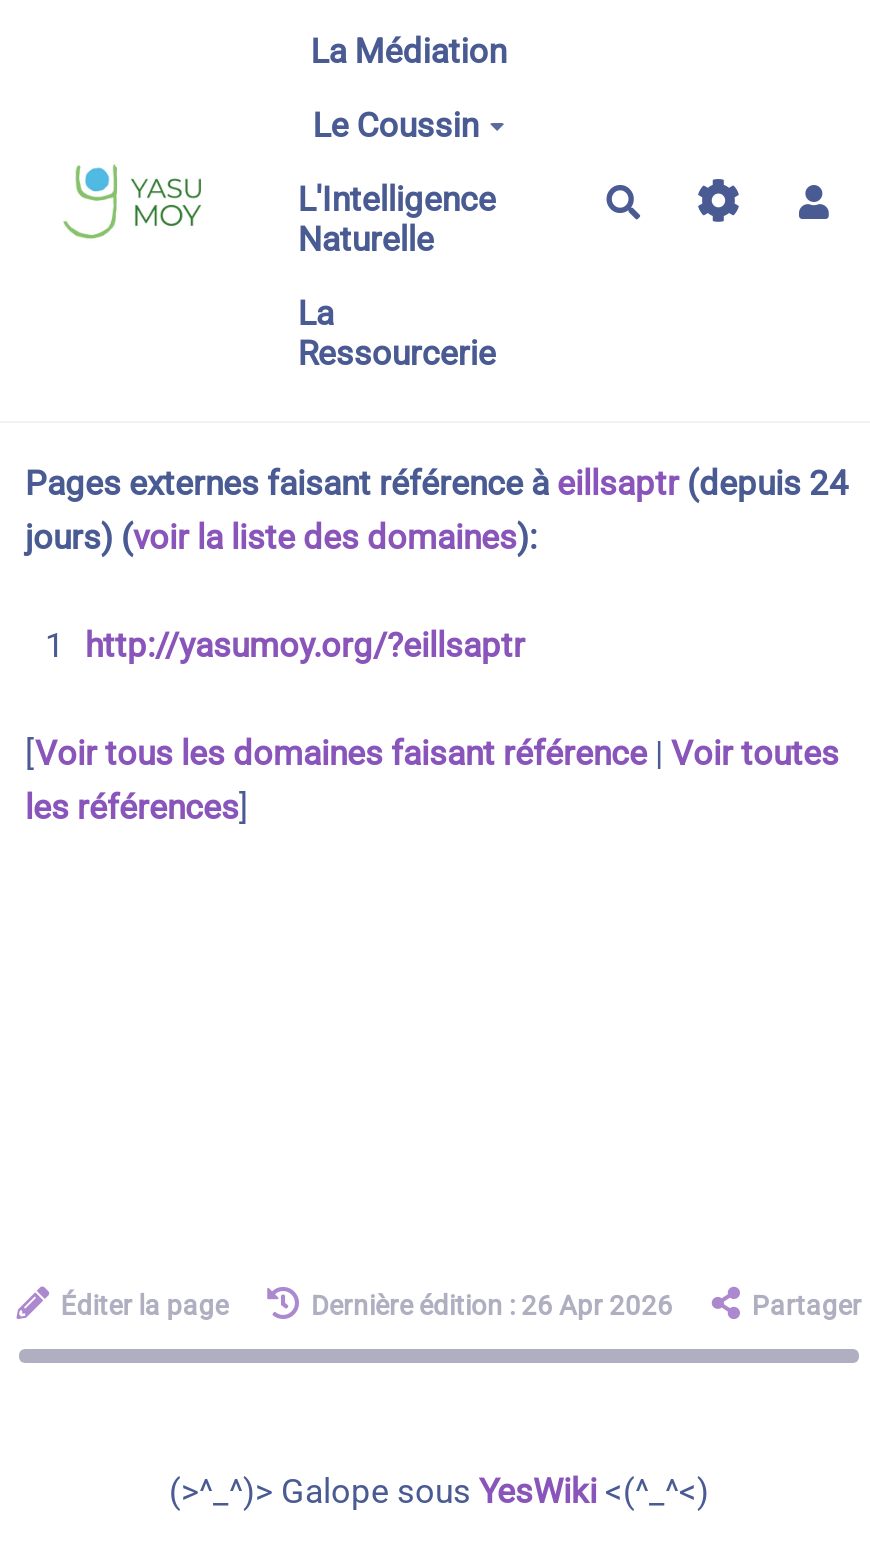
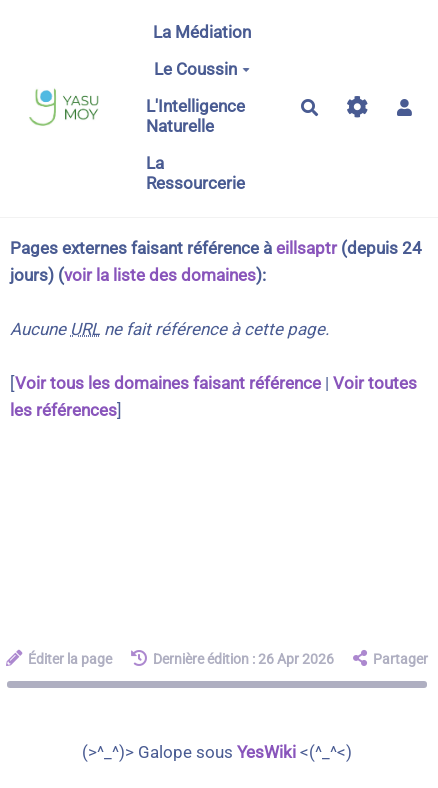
[45,625,525,665] 1 http://yasumoy.org/?eillsaptr -> [10,319,329,339] Aucune URL ne fait référence à cette page.

